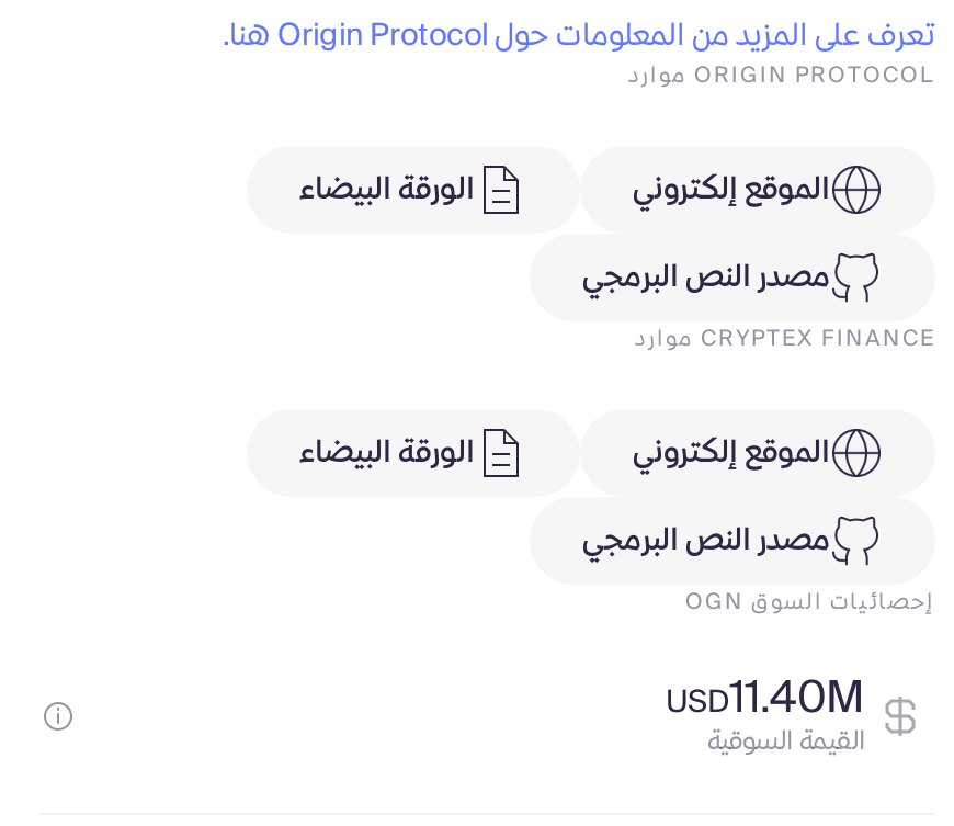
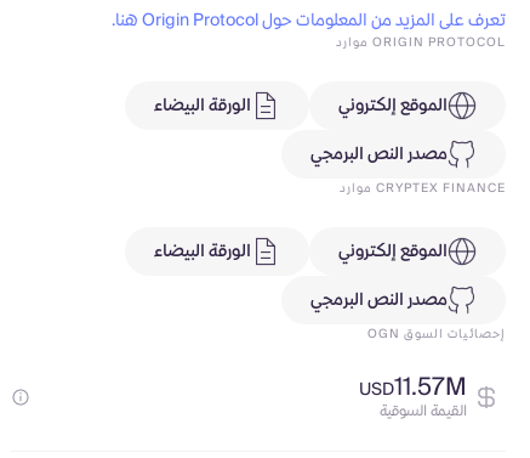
[666,661,865,736] USD 11.40M -> [359,367,467,408] USD 11.57M

